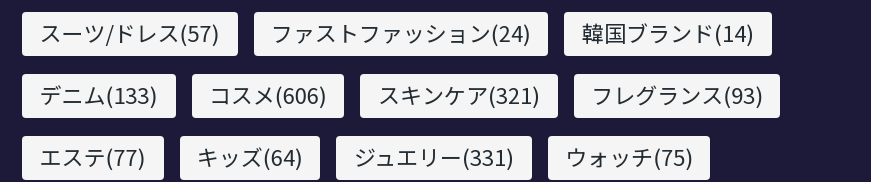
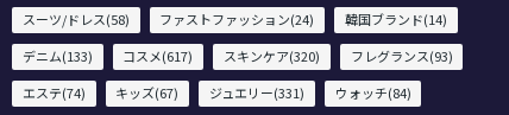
[40,17,220,49] スーツ/ドレス(57) -> [22,10,129,29] スーツ/ドレス(58)
[209,79,327,111] コスメ(606) -> [123,47,193,66] コスメ(617)
[378,79,540,111] スキンケア(321) -> [224,47,320,66] スキンケア(320)
[40,141,146,173] エステ(77) -> [22,83,85,102] エステ(74)
[197,141,303,173] キッズ(64) -> [116,83,179,102] キッズ(67)
[565,141,693,173] ウォッチ(75) -> [335,83,411,102] ウォッチ(84)

